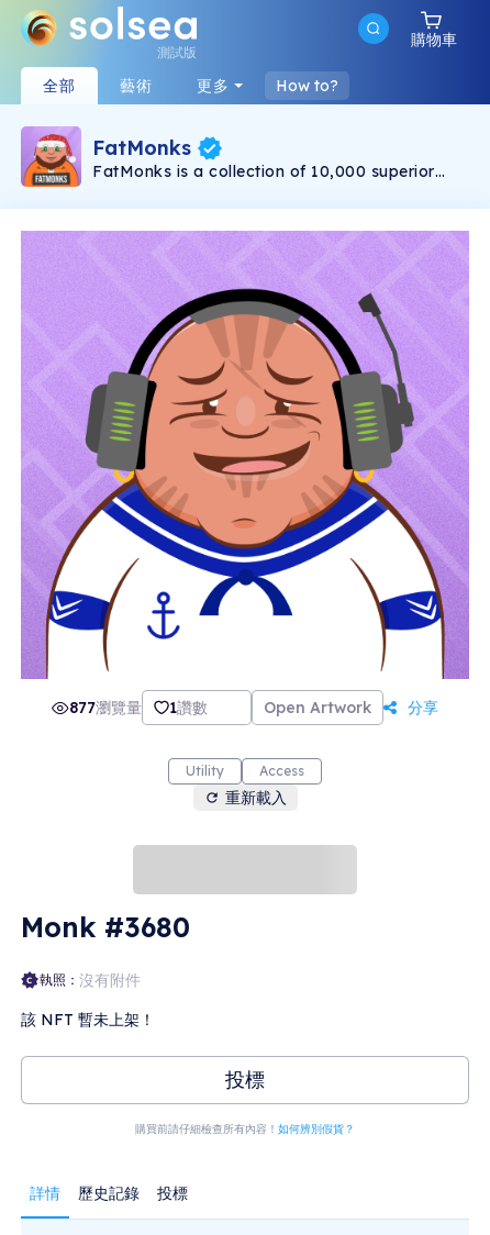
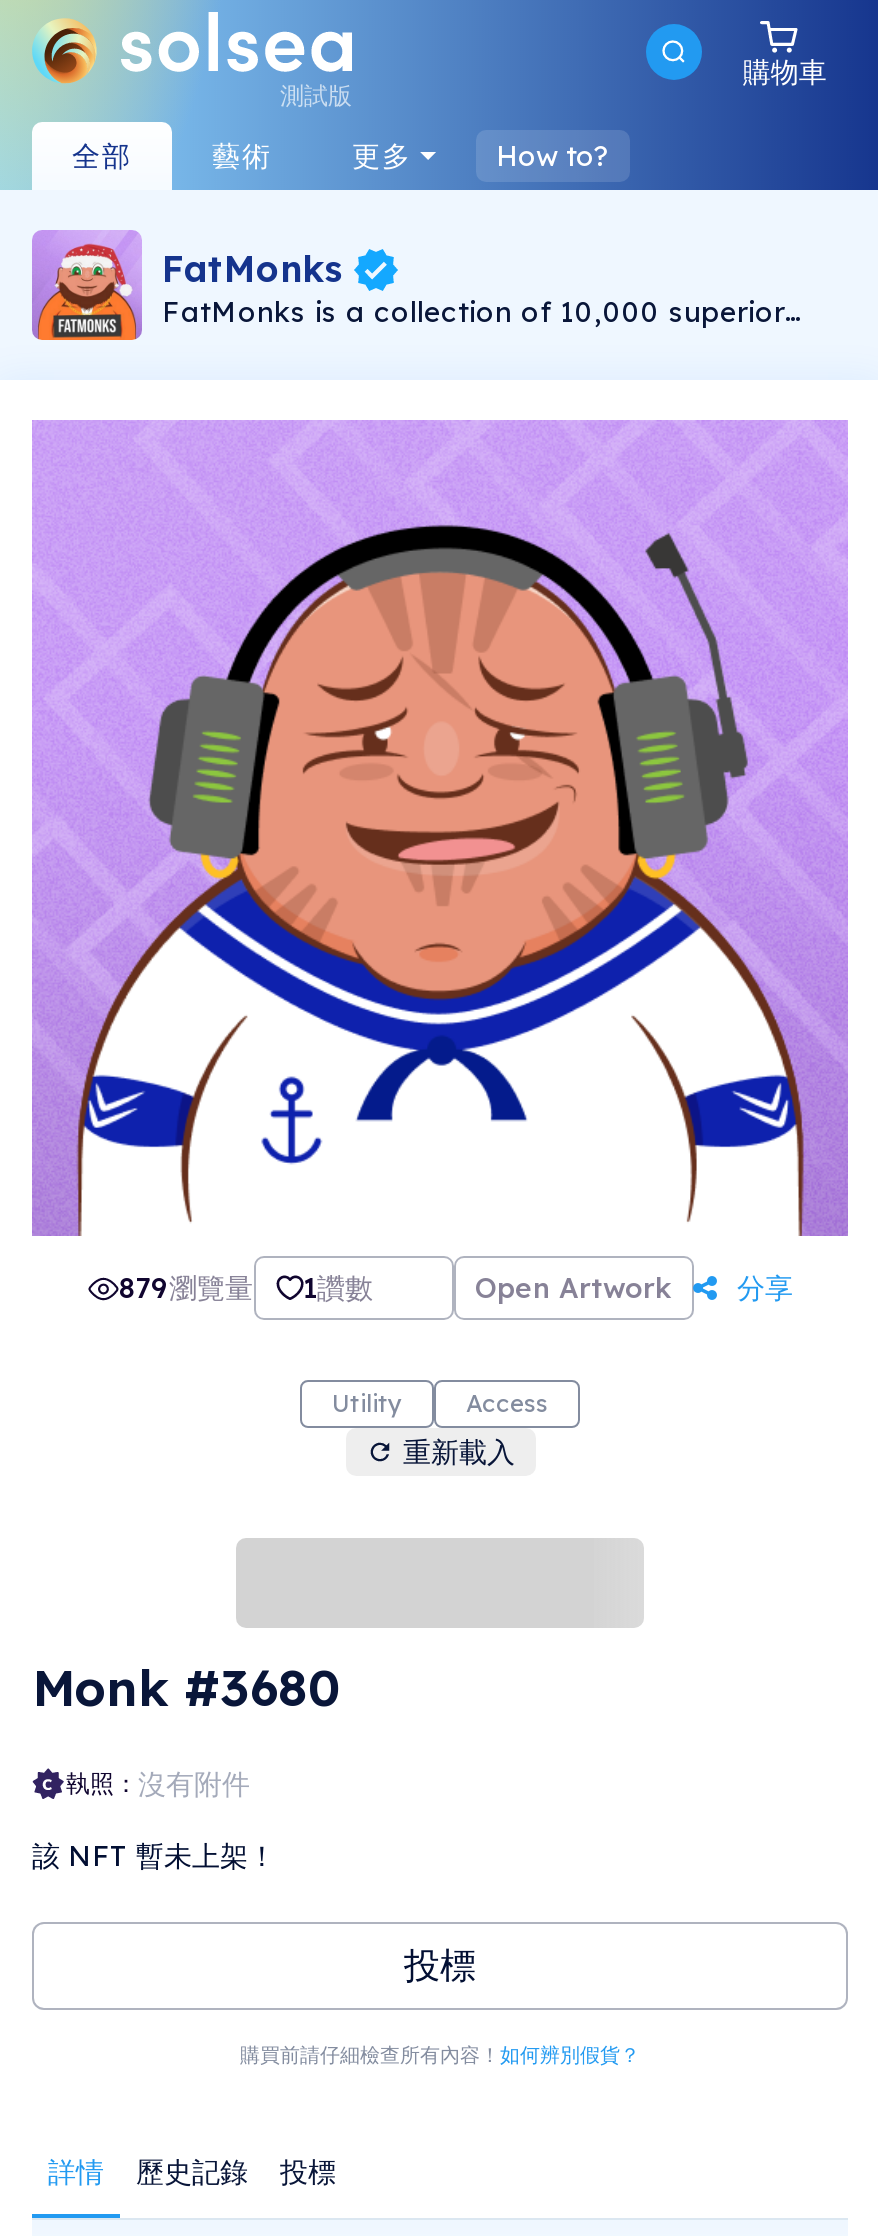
[69,698,208,717] 877瀏覽量 1讚數 -> [119,1270,373,1306] 879瀏覽量 1讚數

